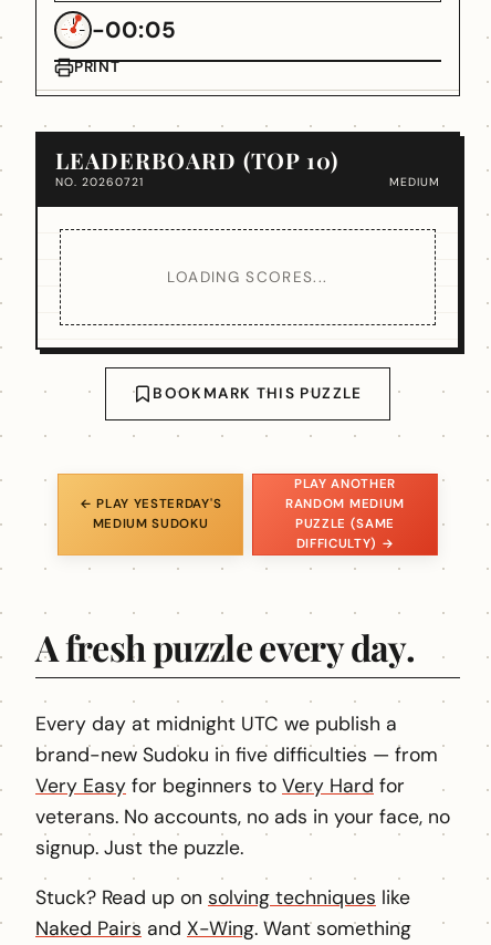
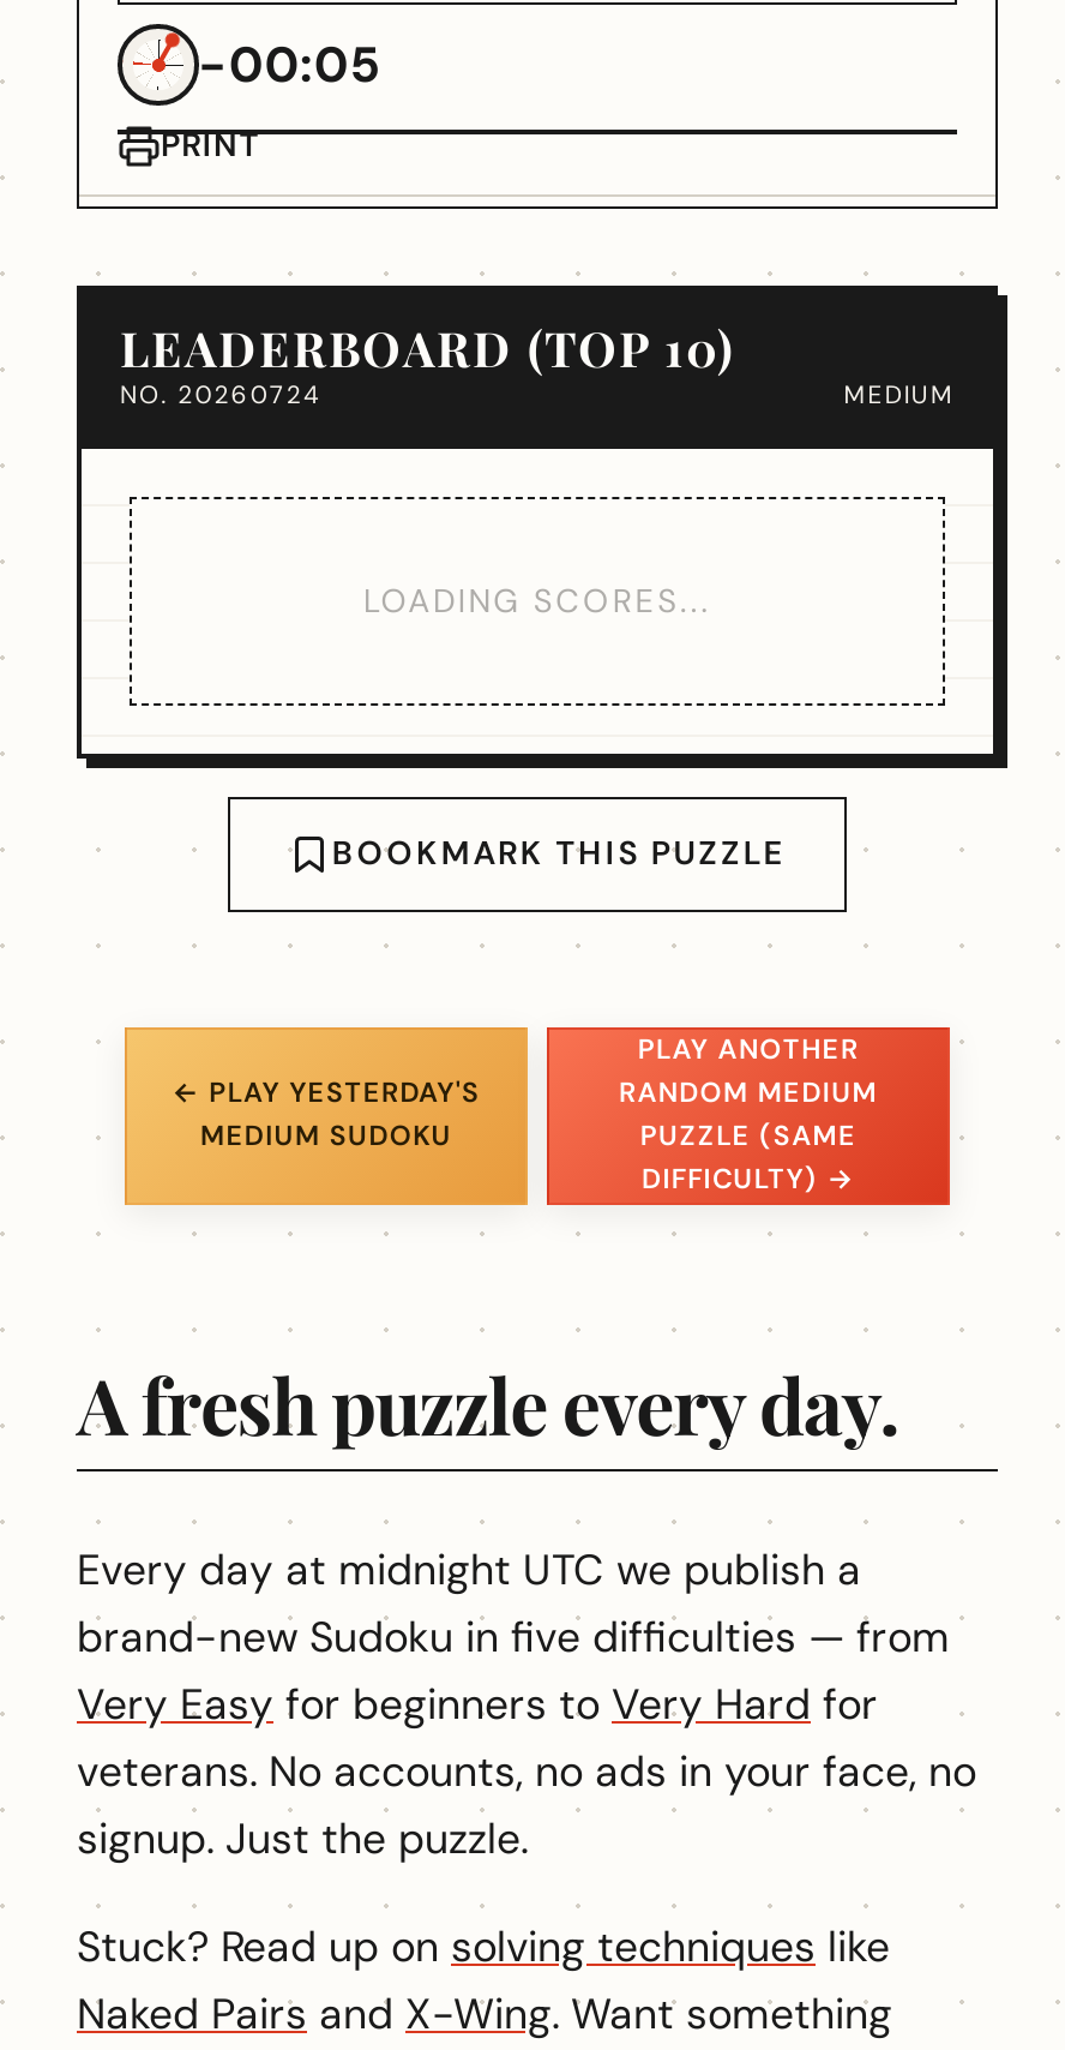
[55,175,144,189] NO. 20260721 -> [120,379,320,410] NO. 20260724

